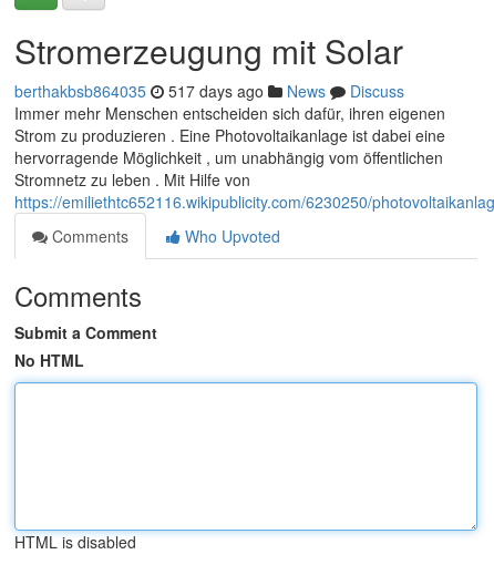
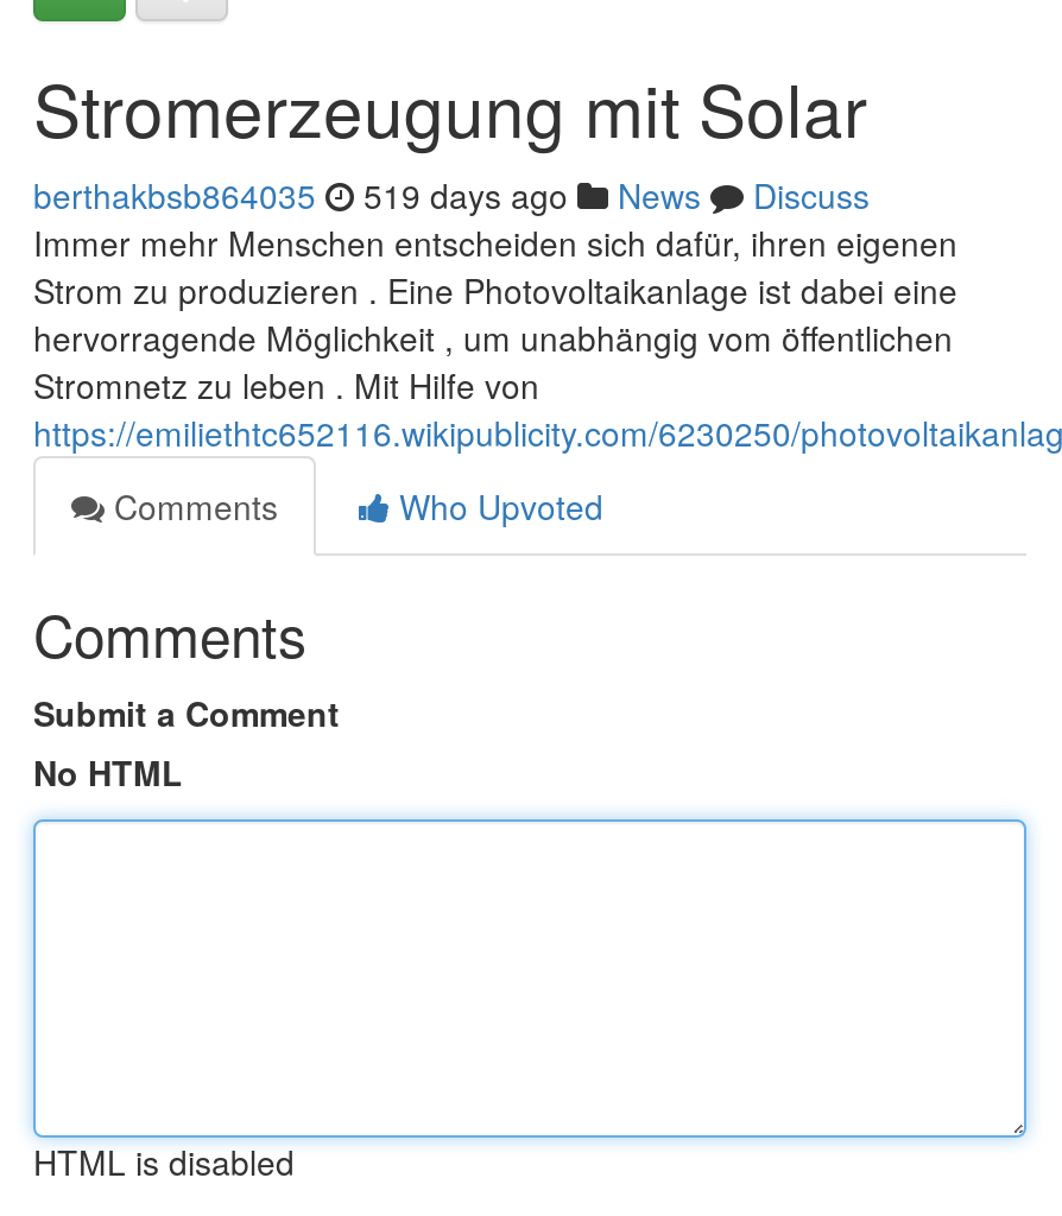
[14,80,404,102] berthakbsb864035 517 days ago News Discuss -> [33,171,870,218] berthakbsb864035 519 days ago News Discuss

